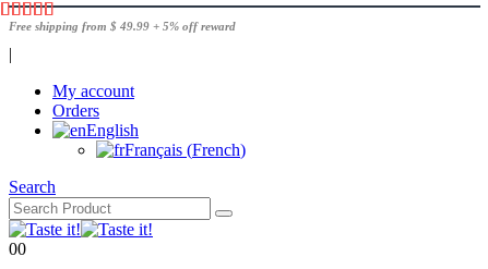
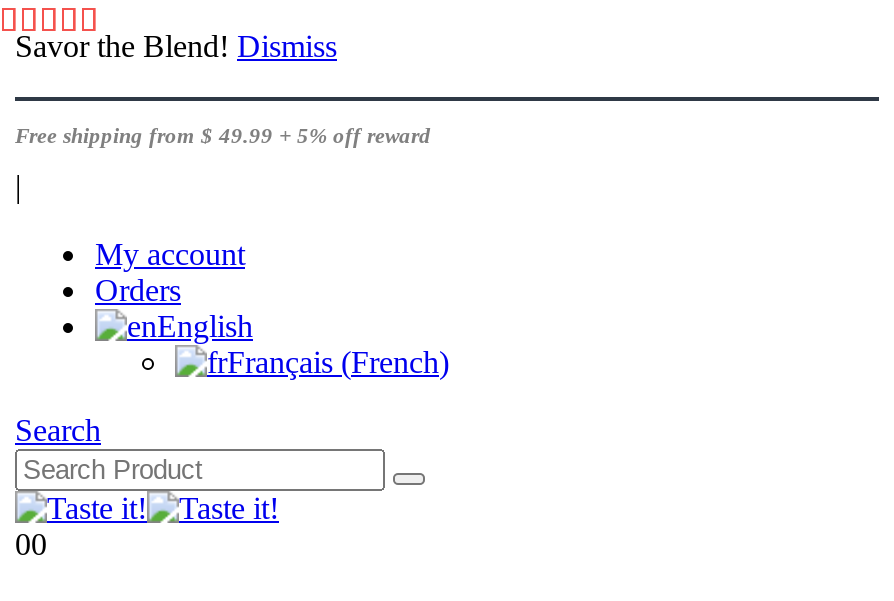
none -> [15,29,337,63] Savor the Blend! Dismiss

